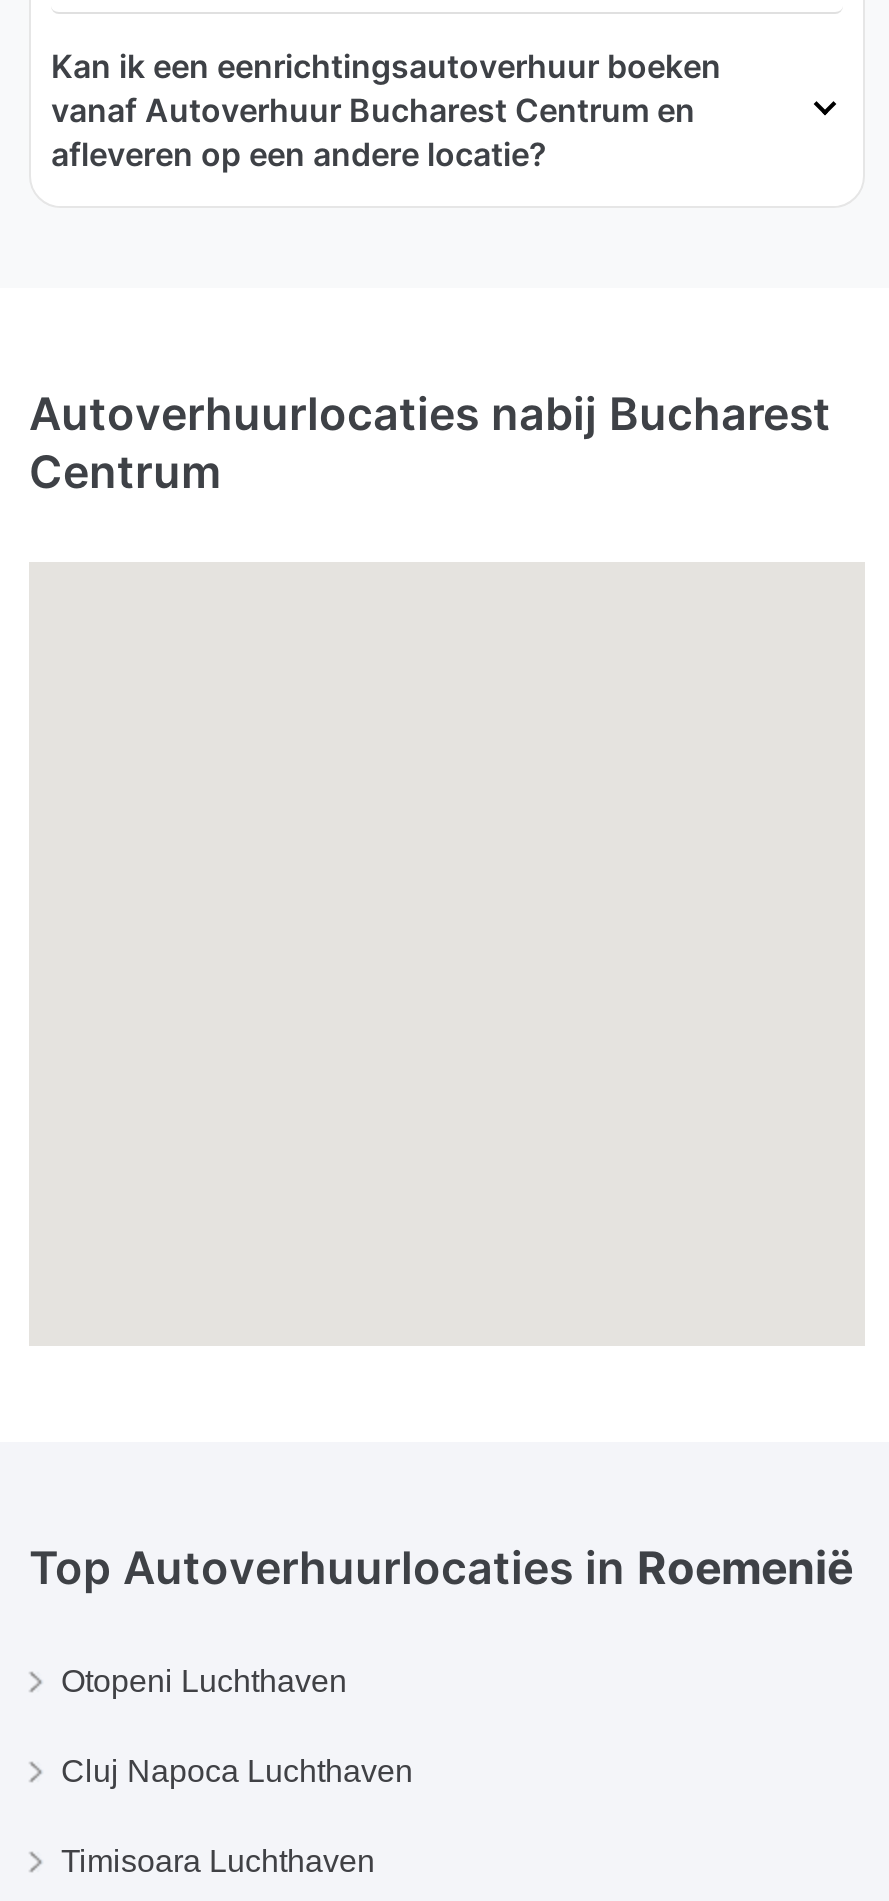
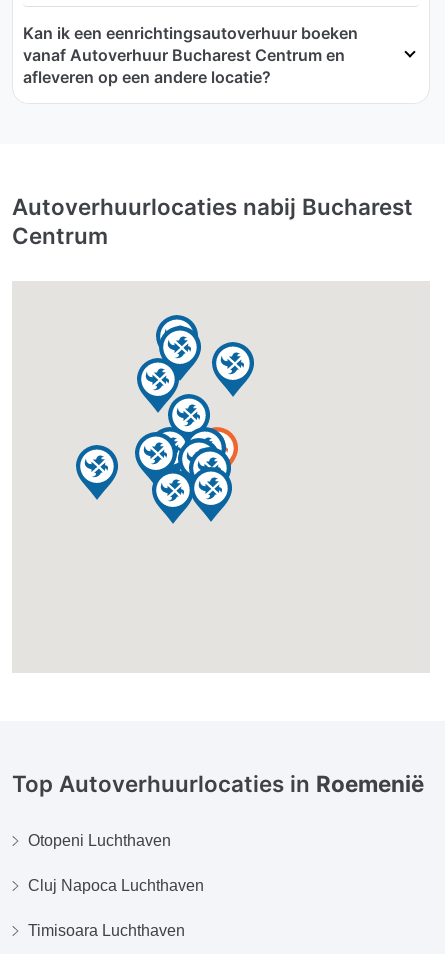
none -> [75,444,119,500] [image]
none -> [134,314,255,524] [image]

